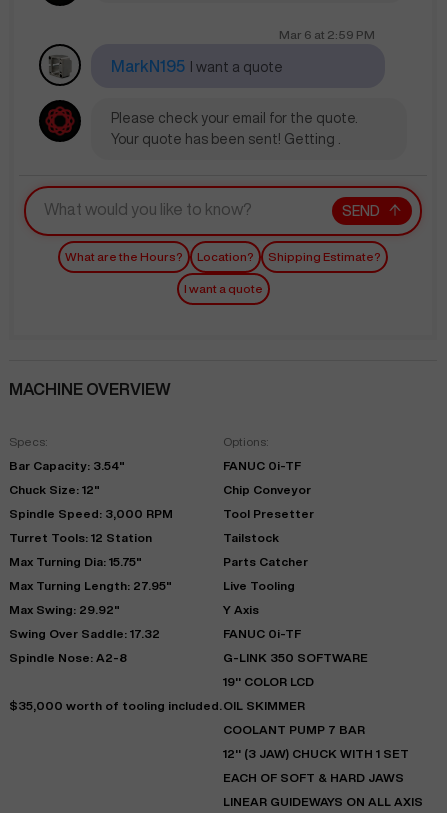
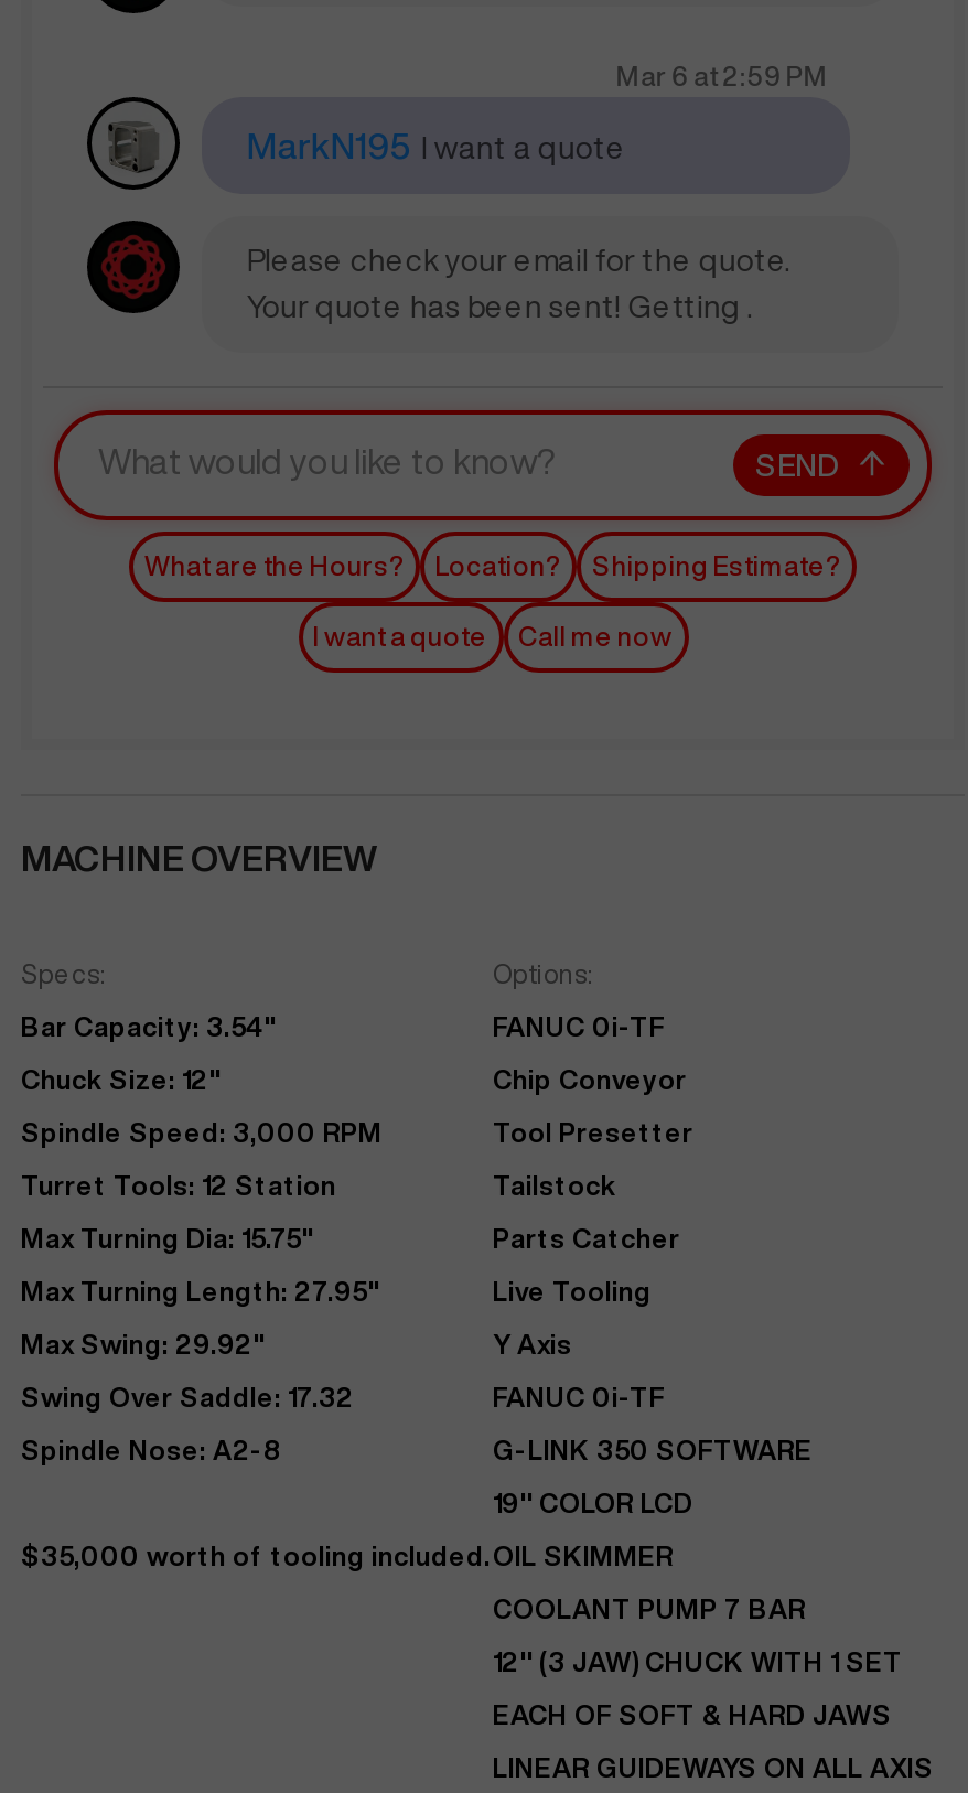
none -> [518,621,673,649] Call me now

